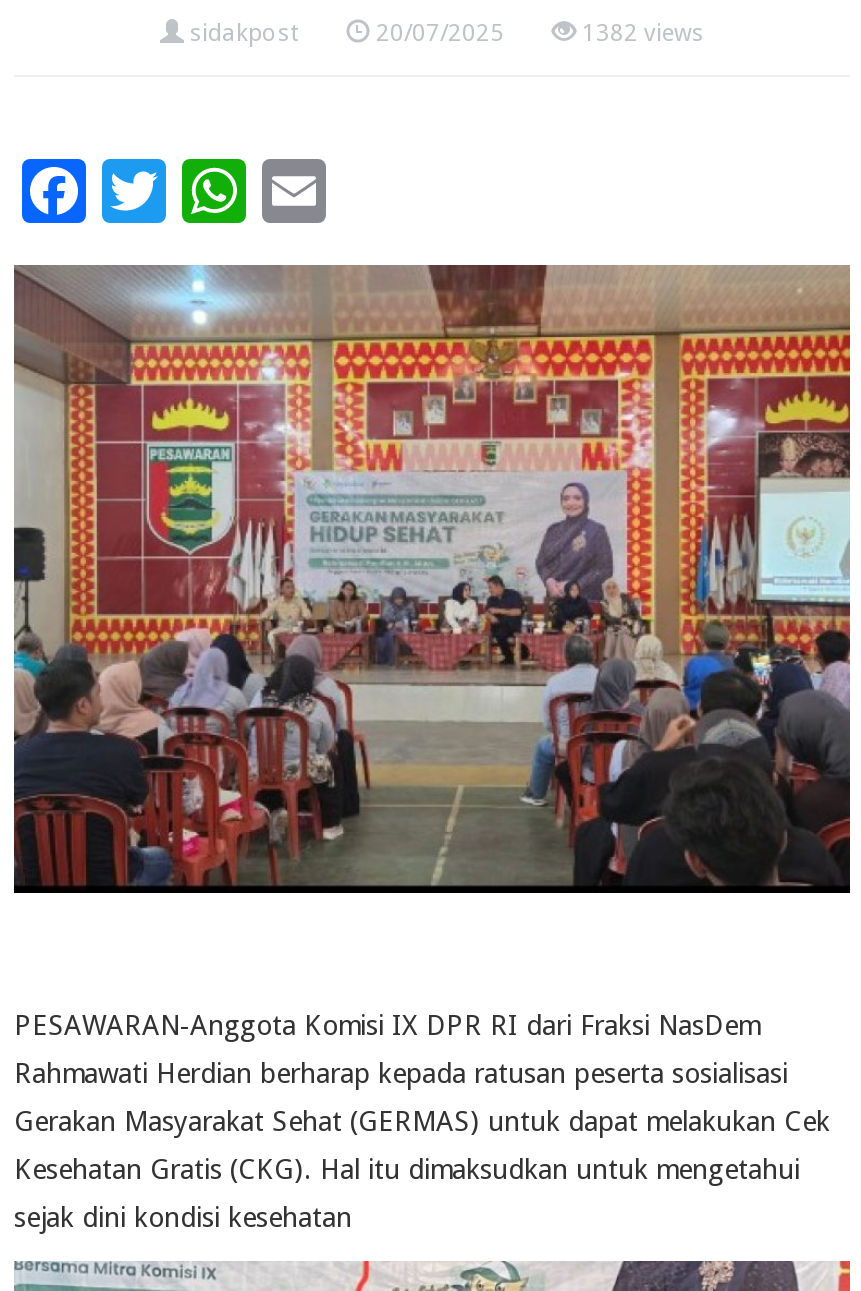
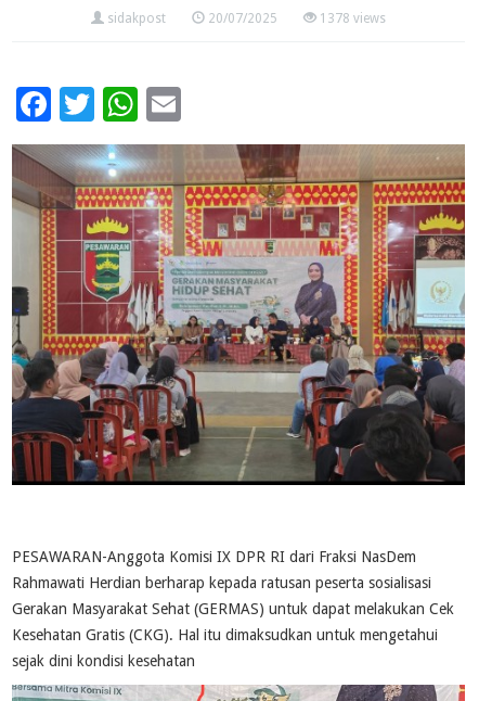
[576,20,704,48] 1382 views -> [316,11,386,26] 1378 views

